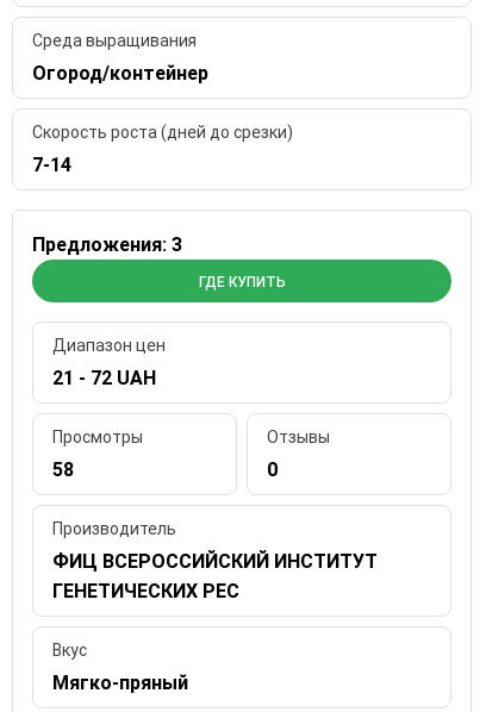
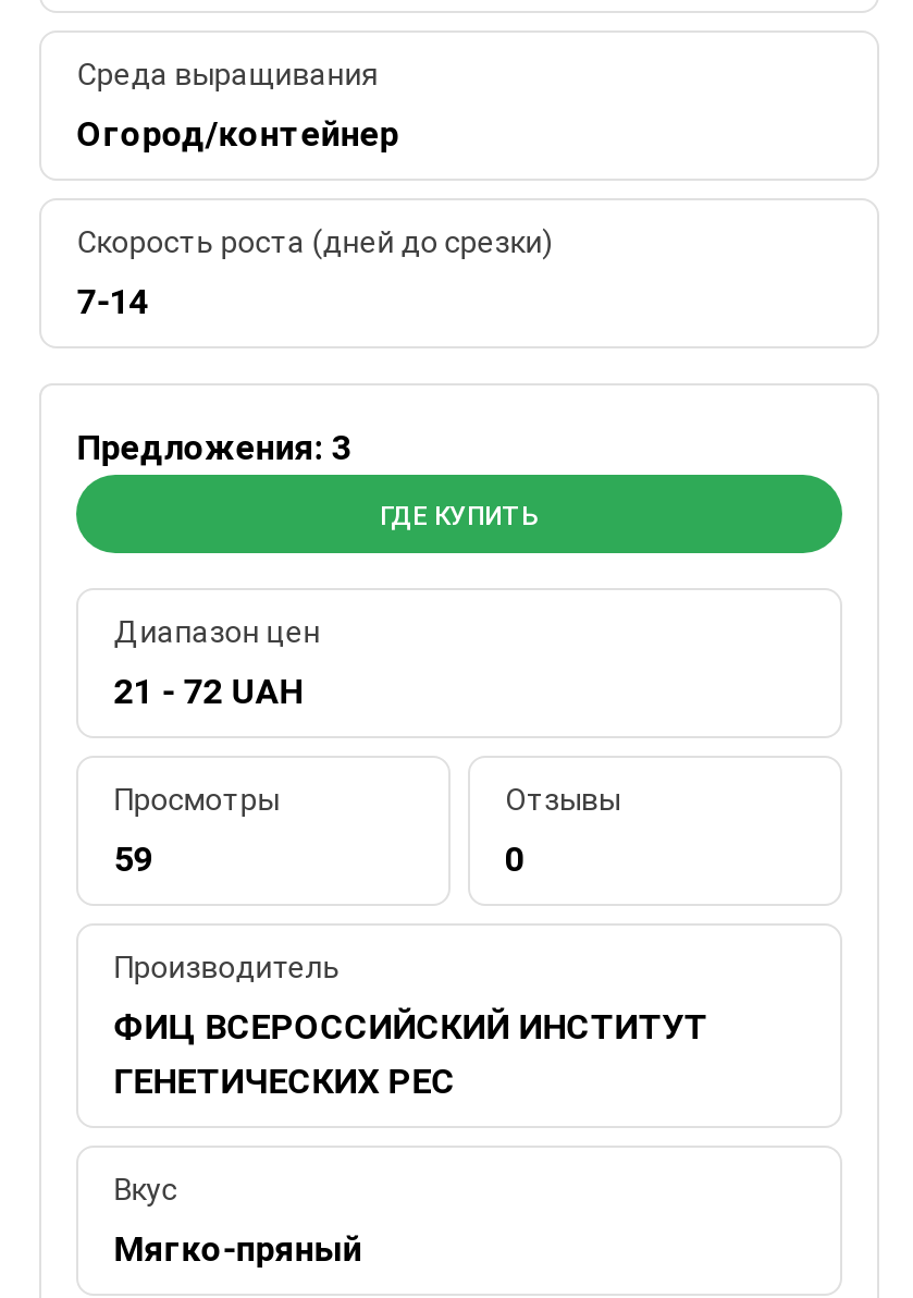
[53,458,74,481] 58 -> [114,838,153,880] 59

